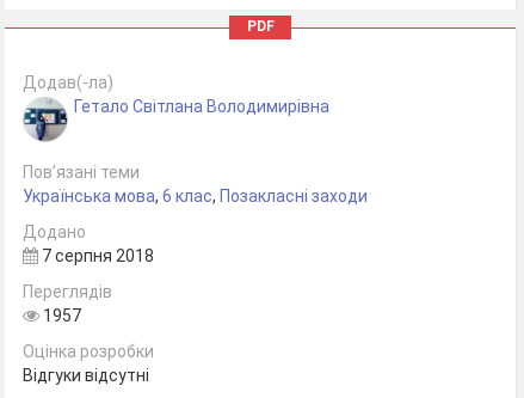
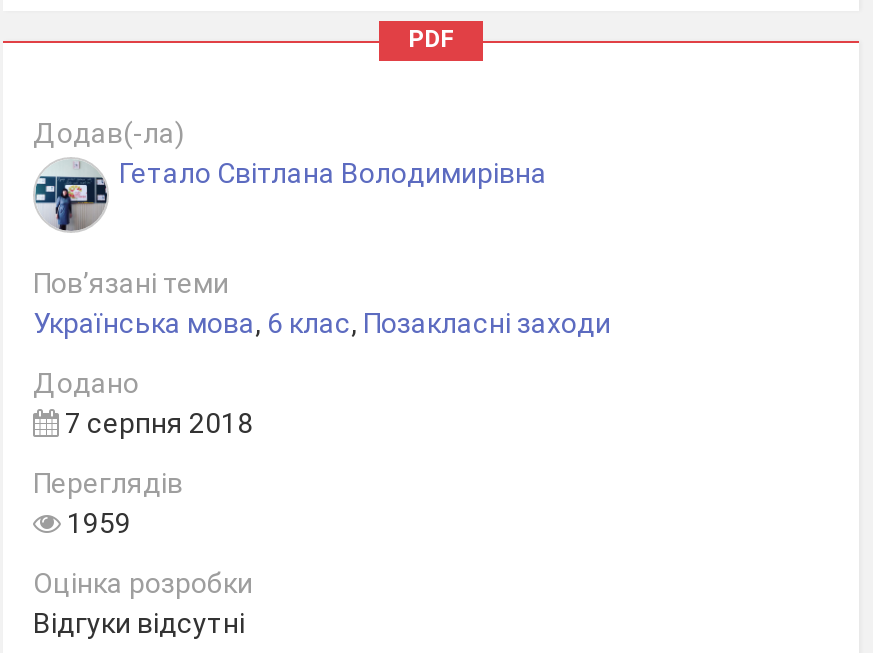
[39,305,81,324] 1957 -> [61,506,131,538] 1959

